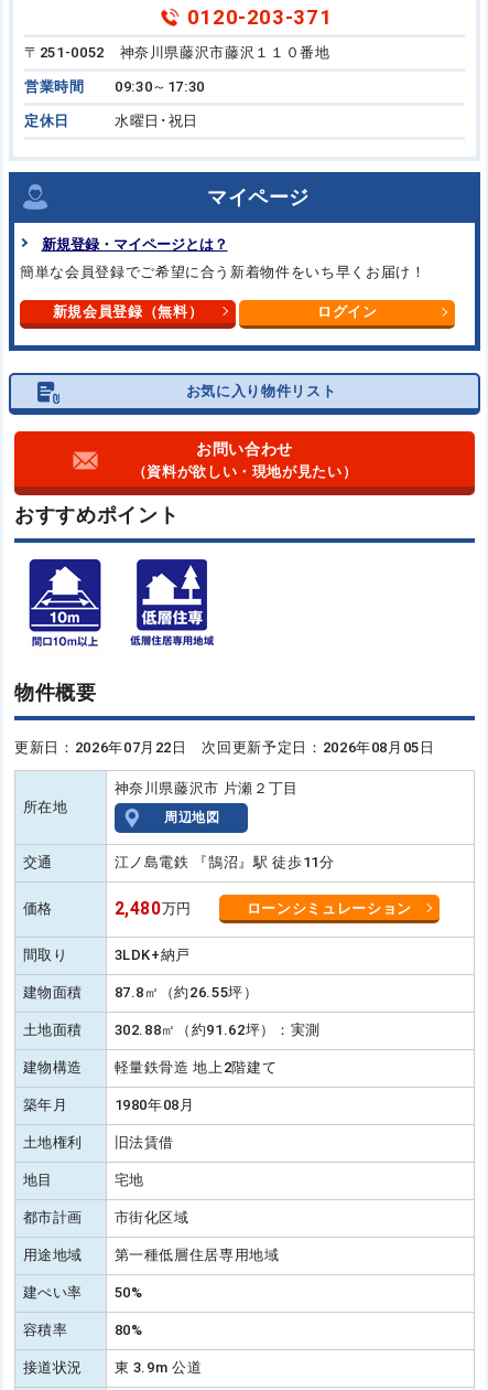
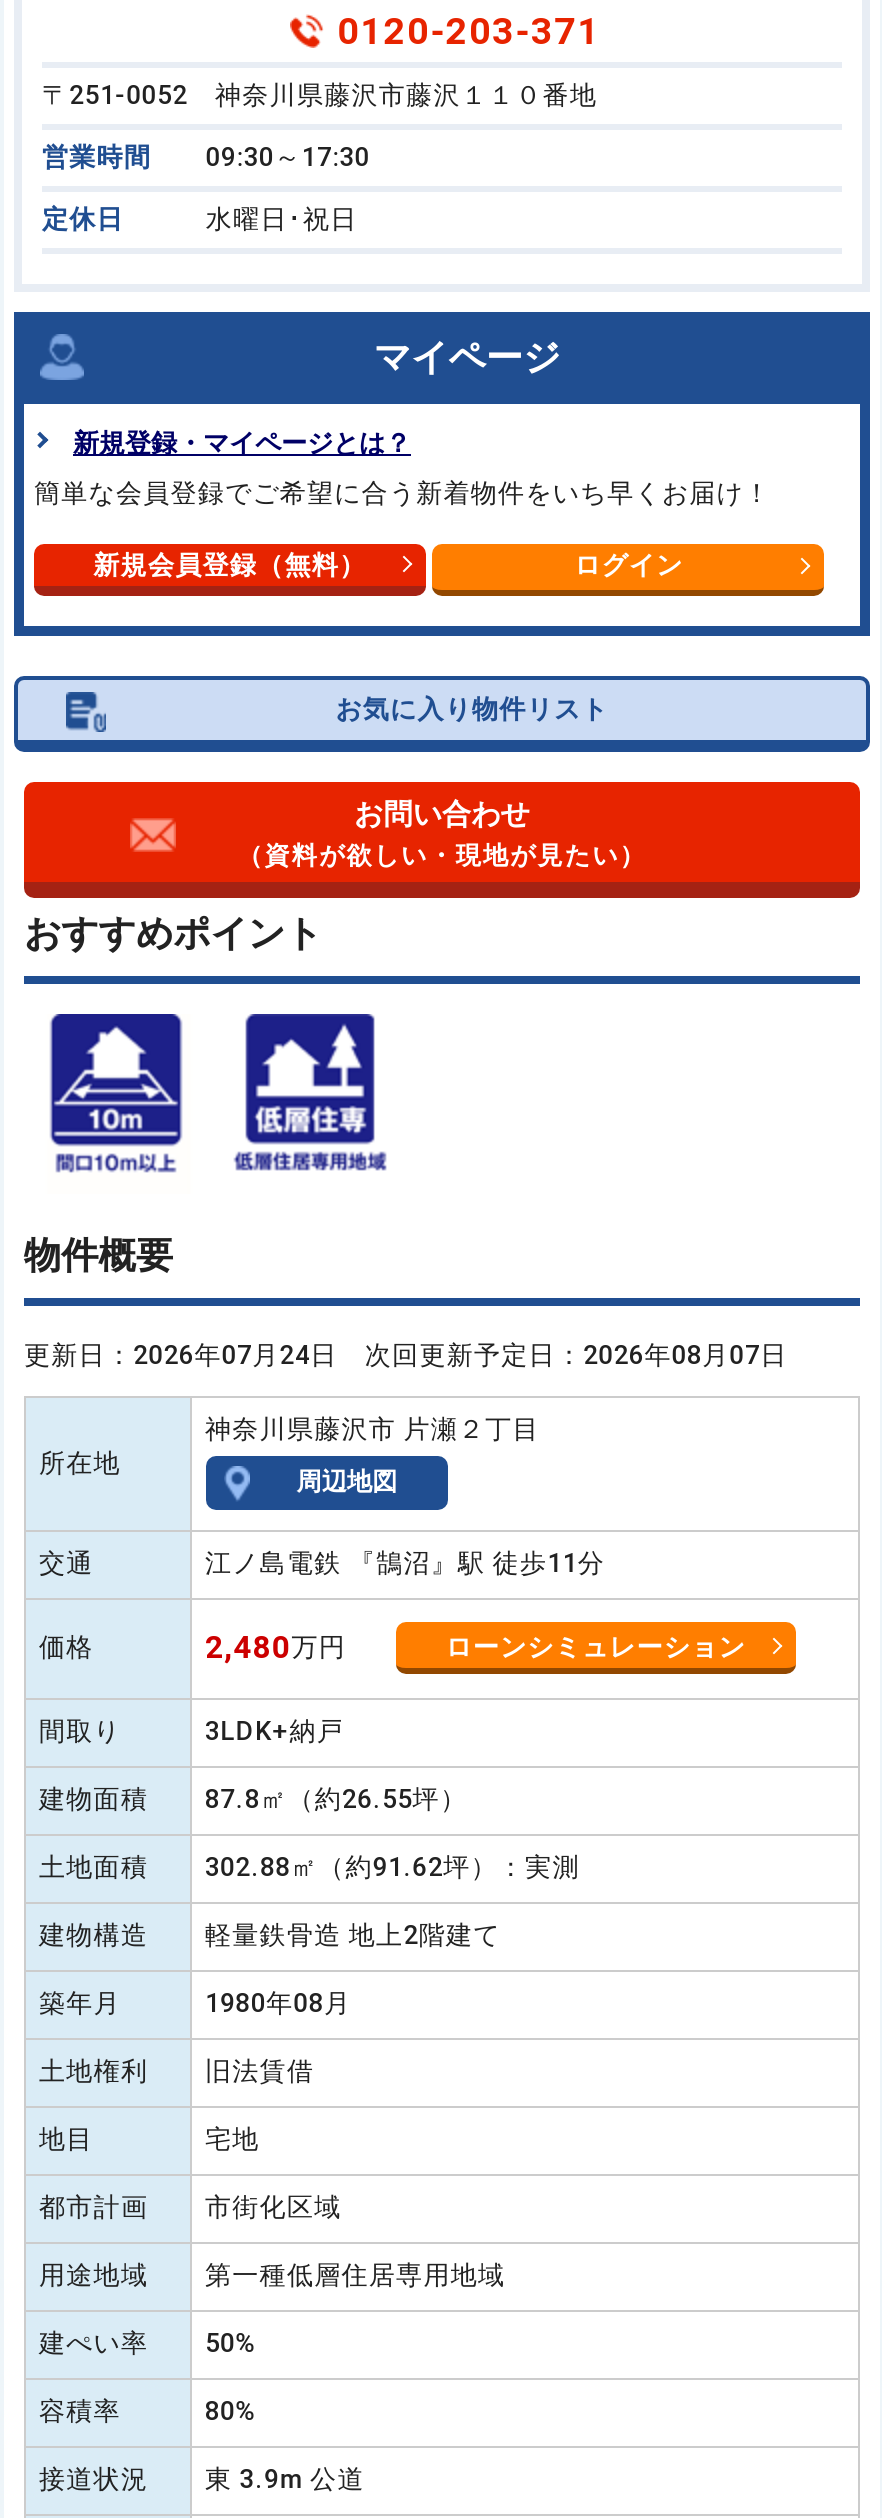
[14,739,435,755] 更新日：2026年07月22日 次回更新予定日：2026年08月05日 -> [24,1339,788,1369] 更新日：2026年07月24日 次回更新予定日：2026年08月07日

